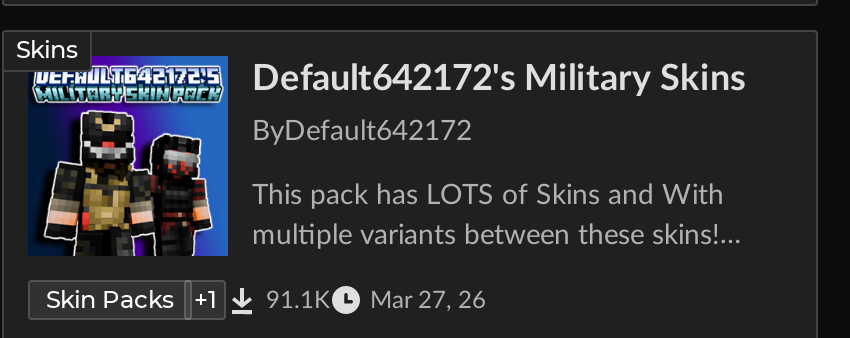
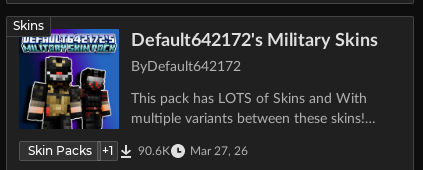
[266,287,486,311] 91.1K Mar 27, 26 -> [138,145,248,157] 90.6K Mar 27, 26

